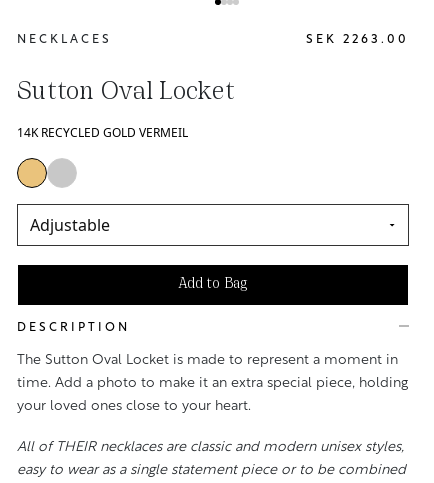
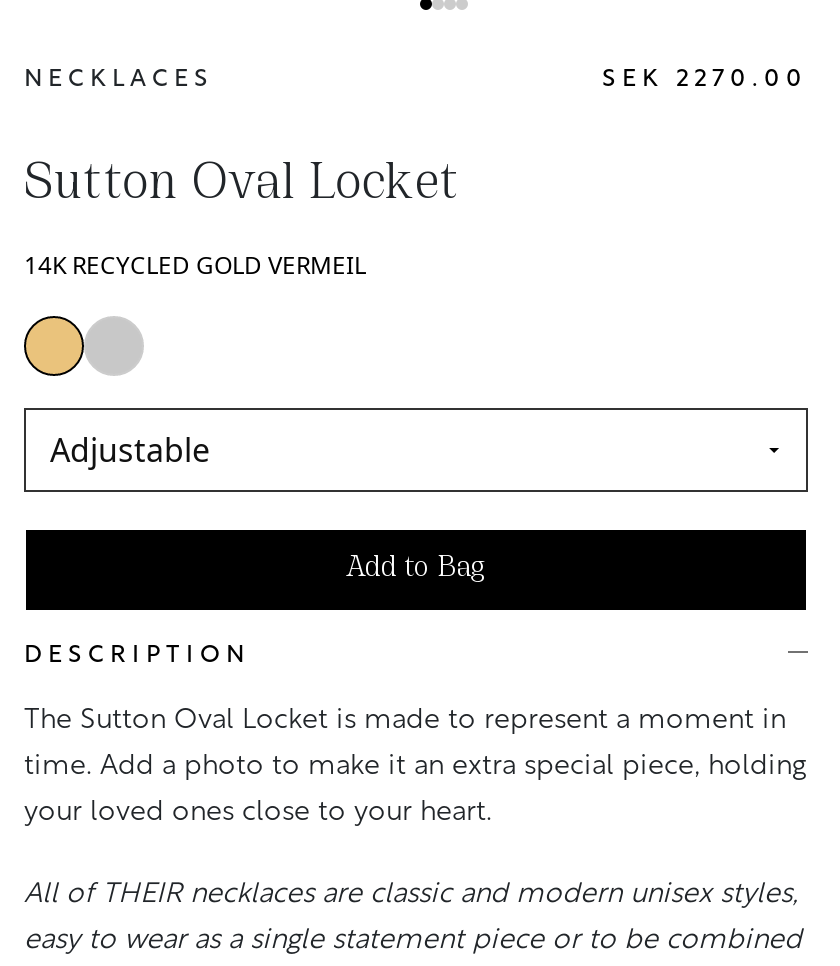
[306,34,409,46] SEK 2263.00 -> [602,68,808,92] SEK 2270.00

